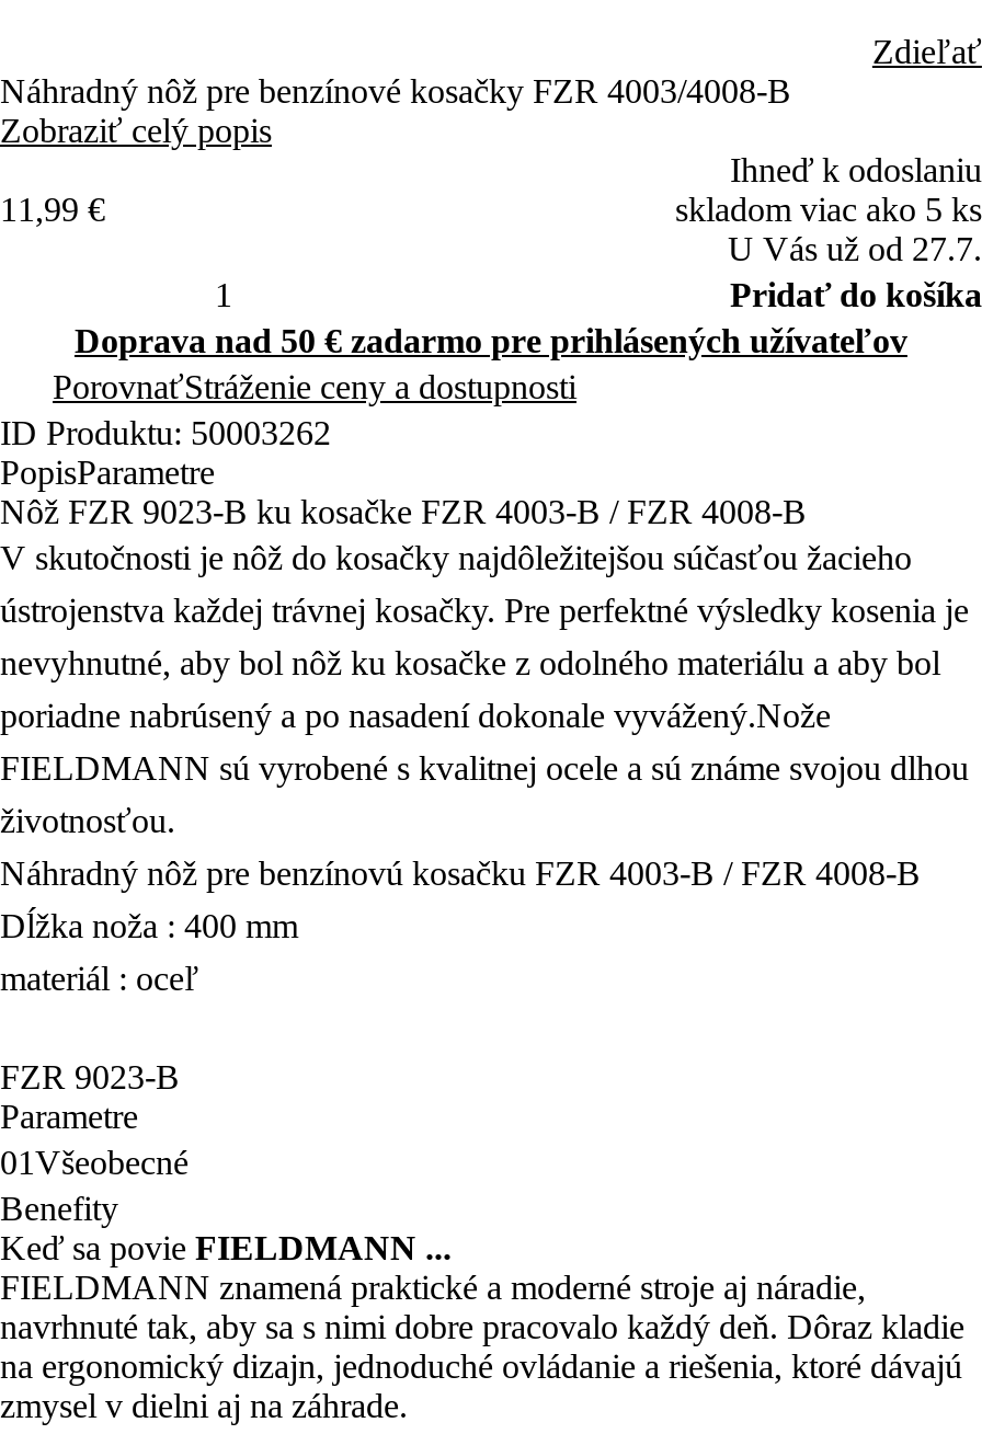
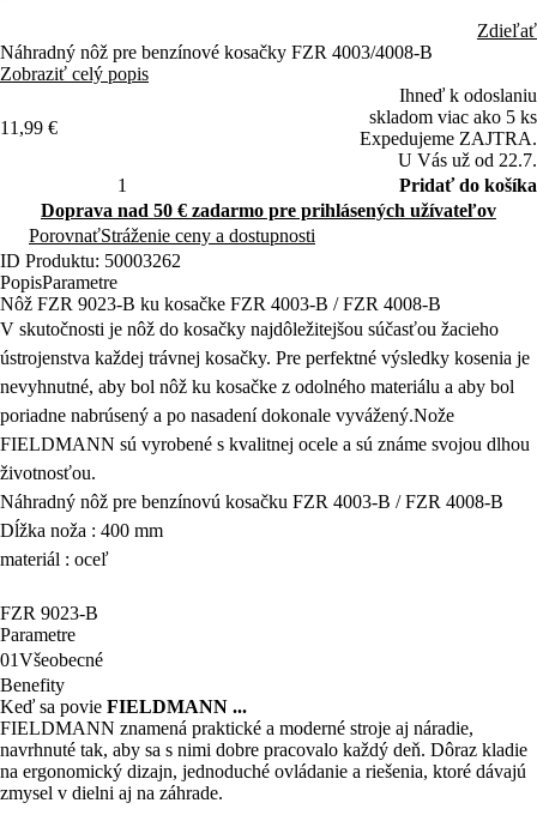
[728,230,982,267] U Vás už od 27.7. -> [359,128,537,170] Expedujeme ZAJTRA. | U Vás už od 22.7.

